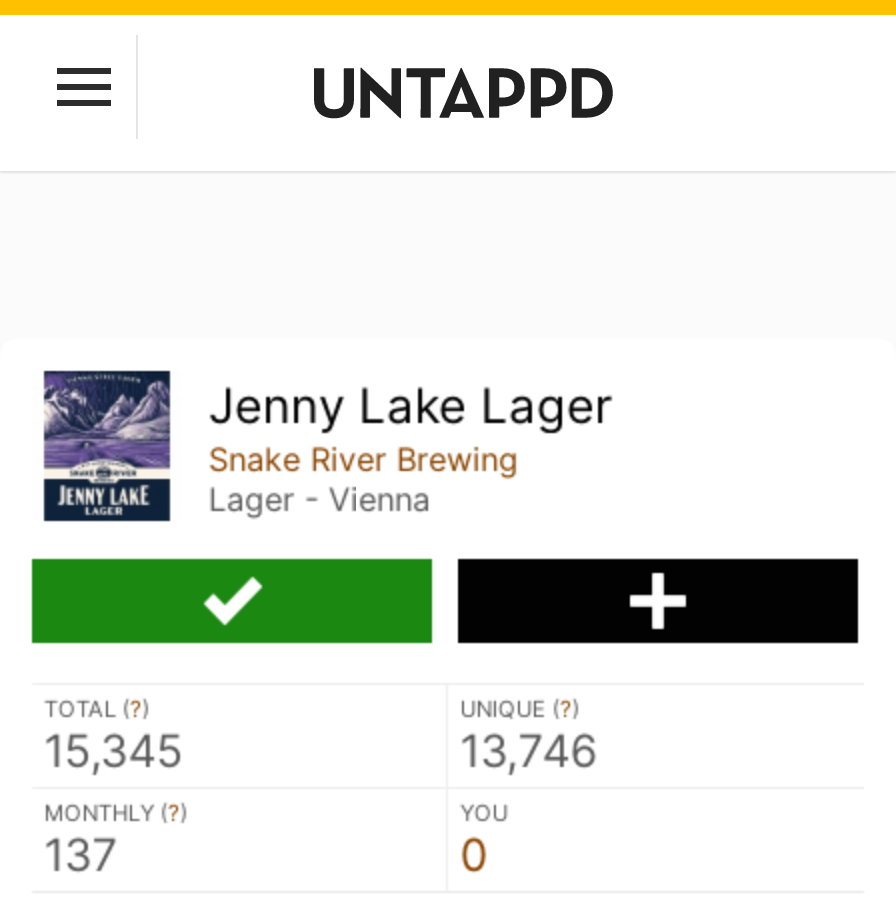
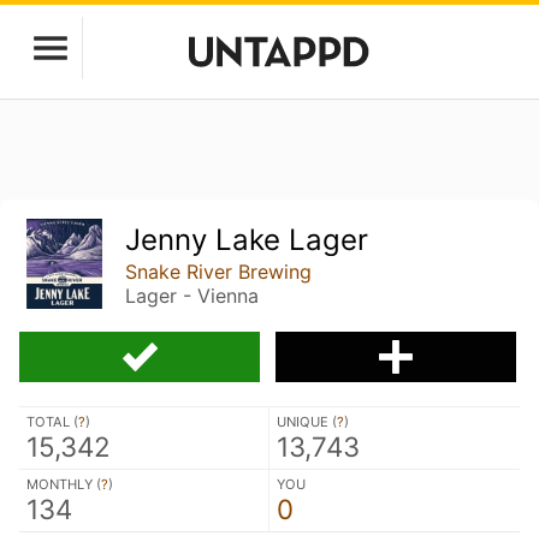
[44,723,184,777] 15,345 -> [26,430,111,463] 15,342
[460,723,598,777] 13,746 -> [277,430,360,463] 13,743
[44,827,118,881] 137 -> [26,493,72,525] 134

